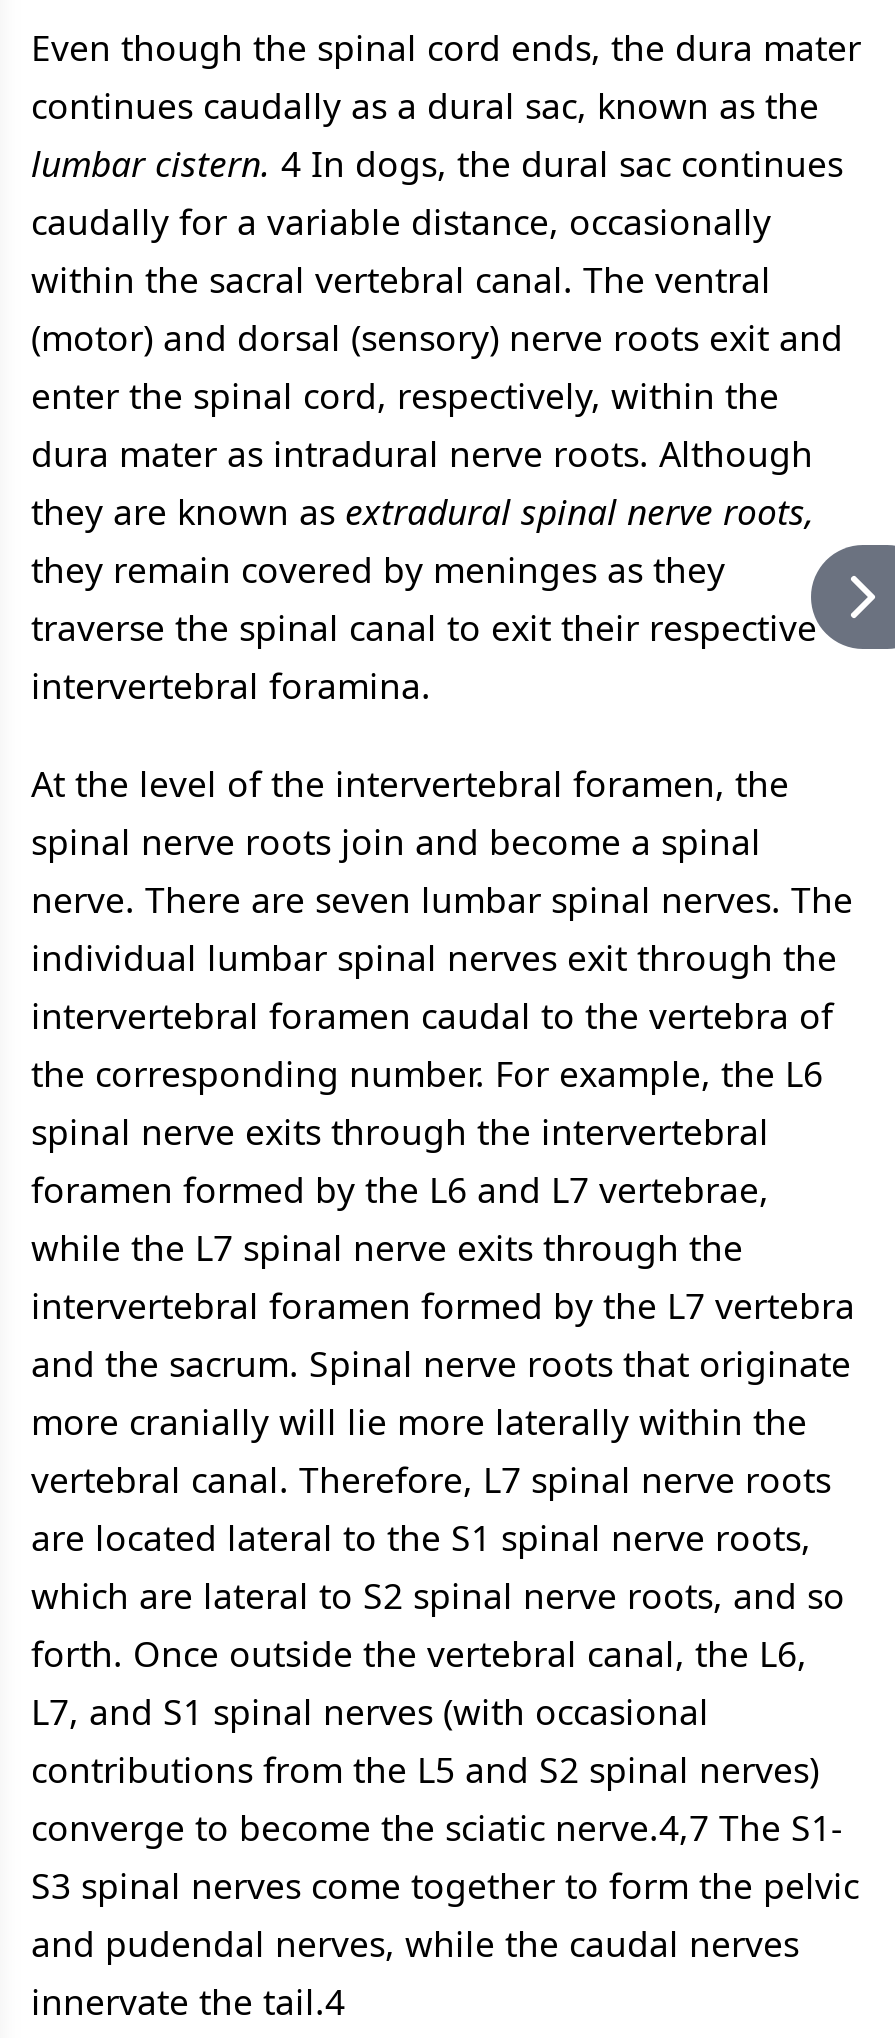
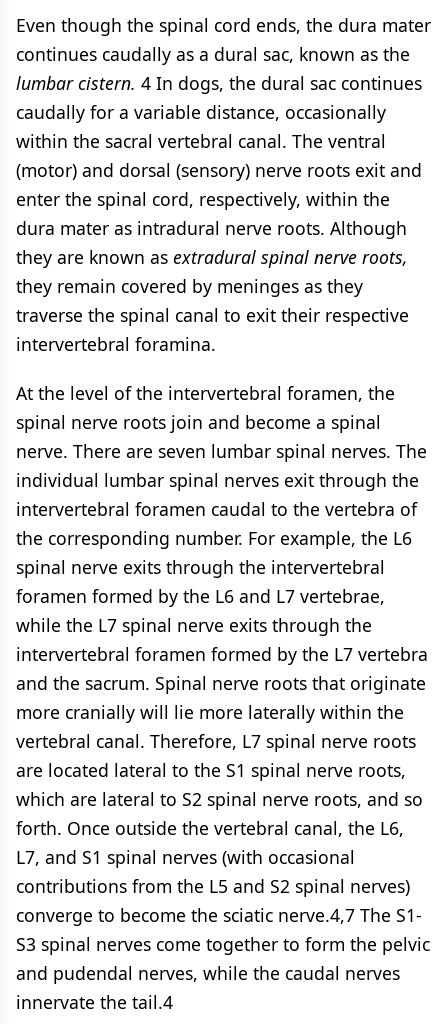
[809,542,889,652] [image] -> none

